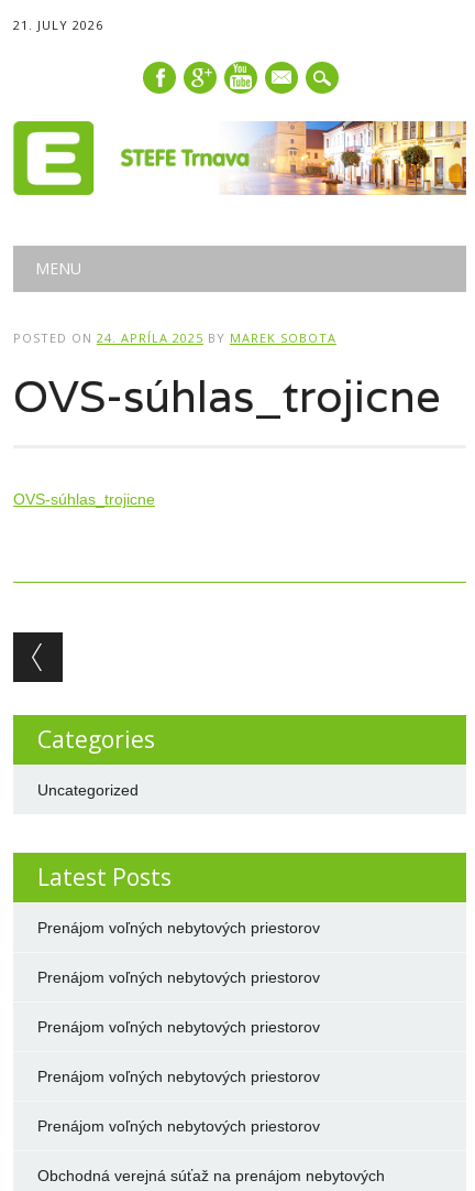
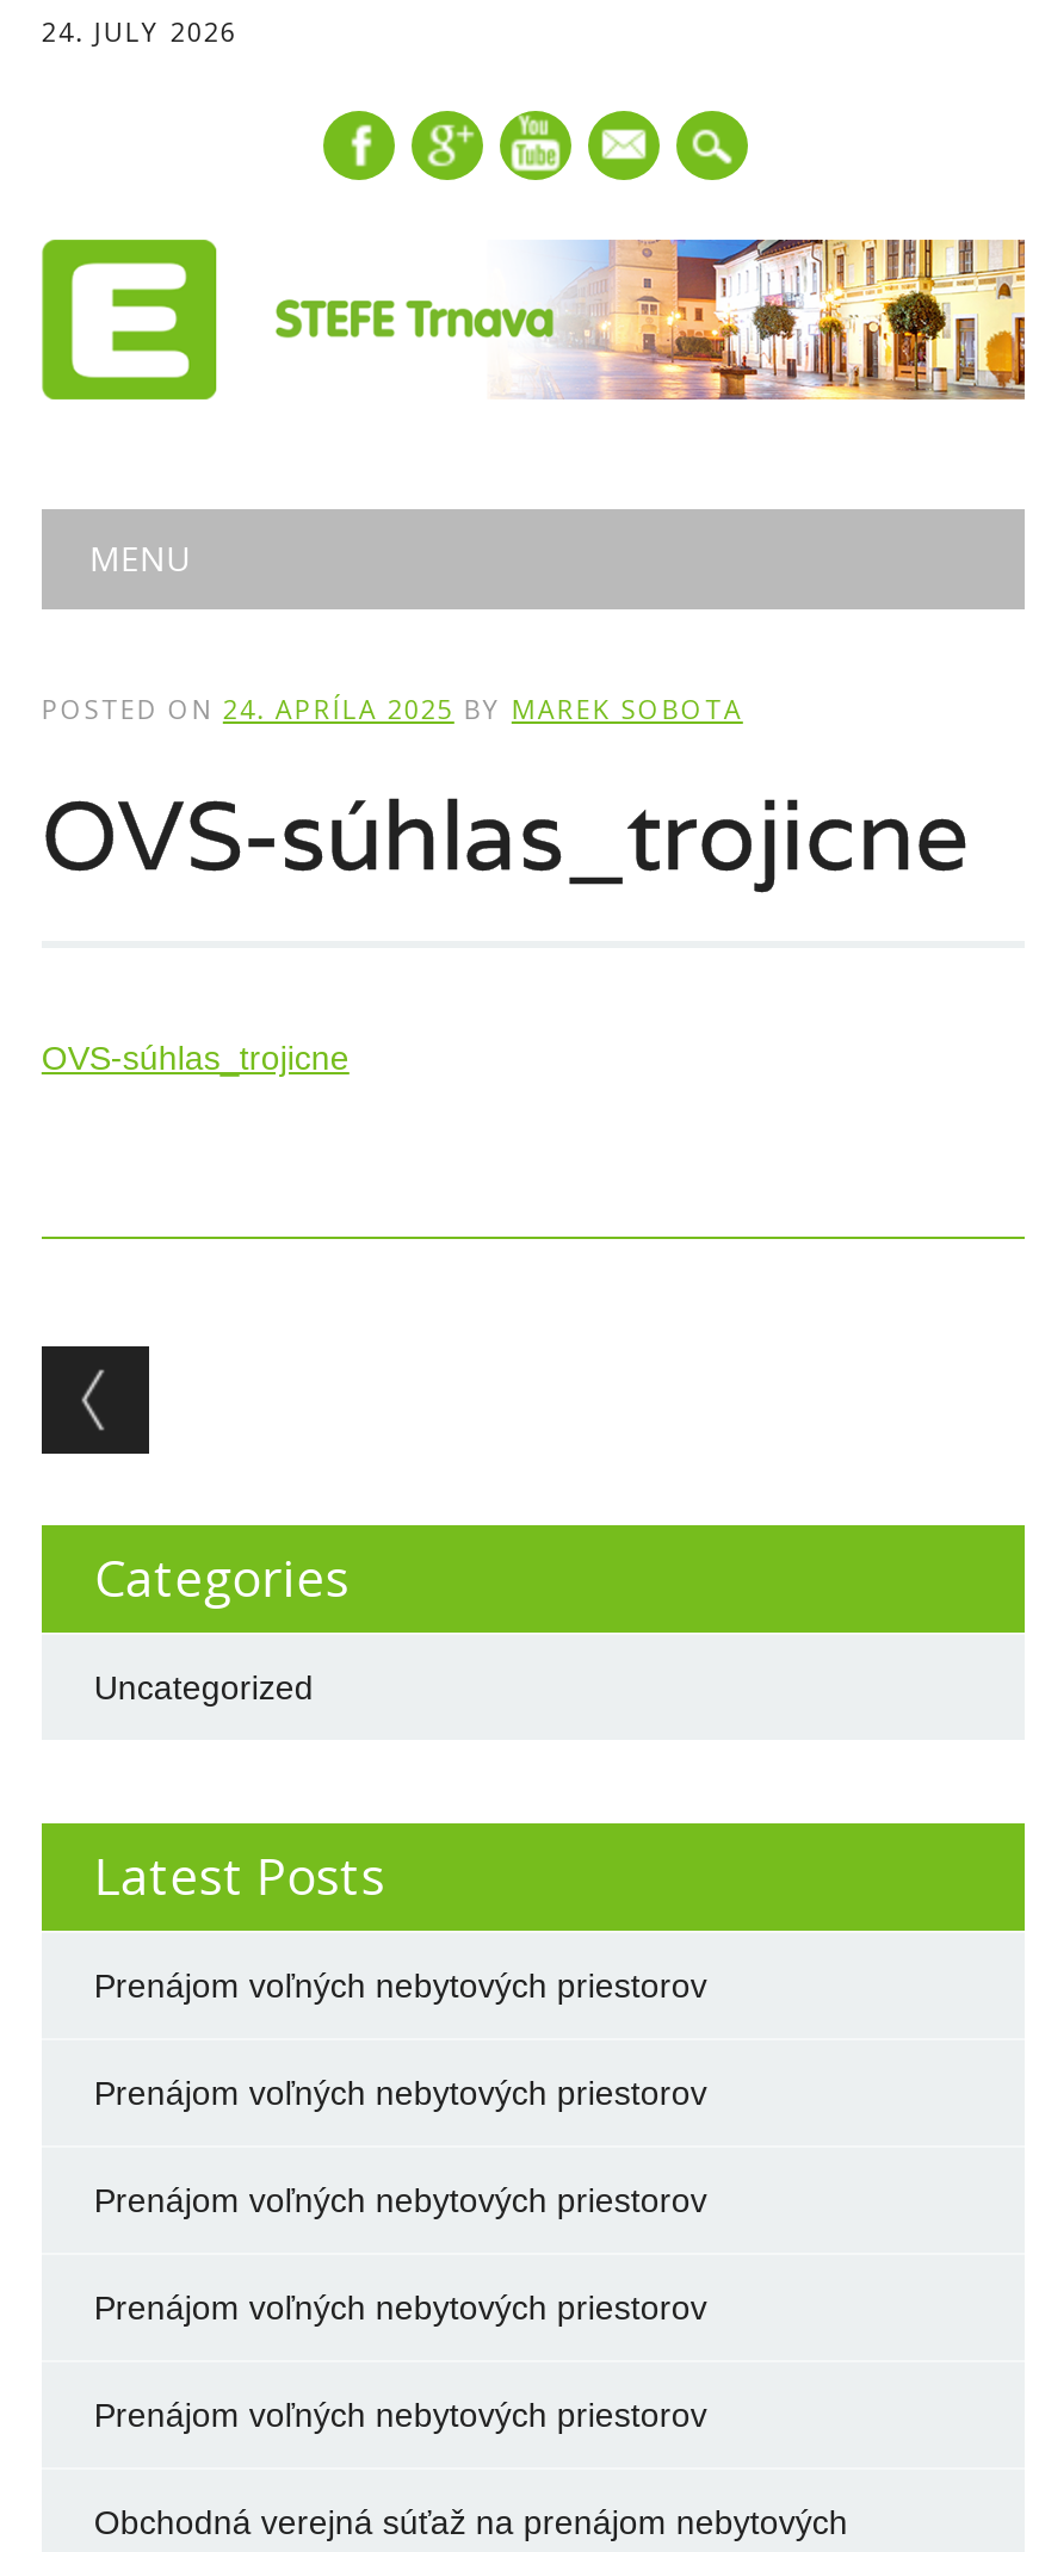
[13,17,103,33] 21. JULY 2026 -> [42,13,237,49] 24. JULY 2026

